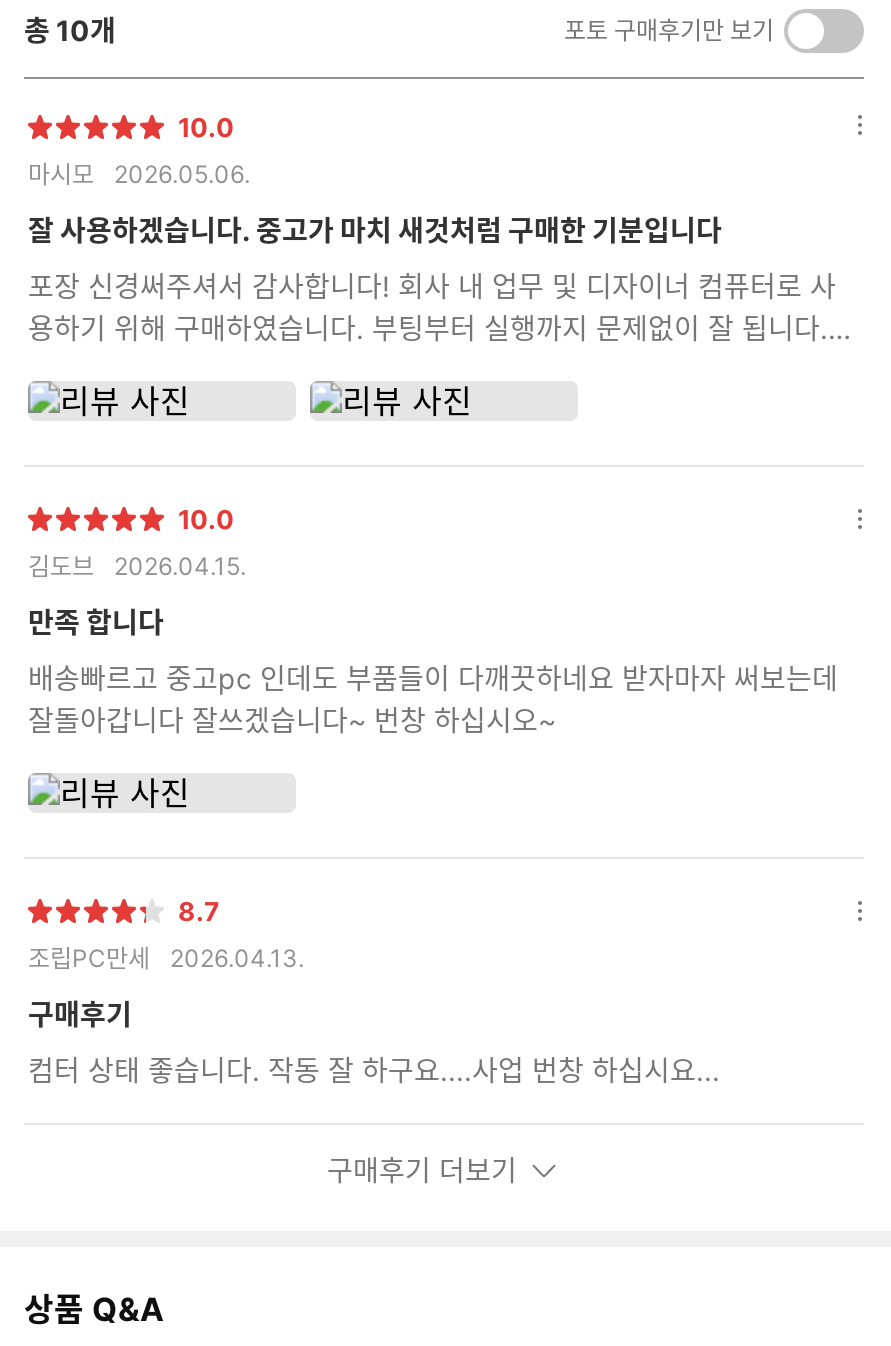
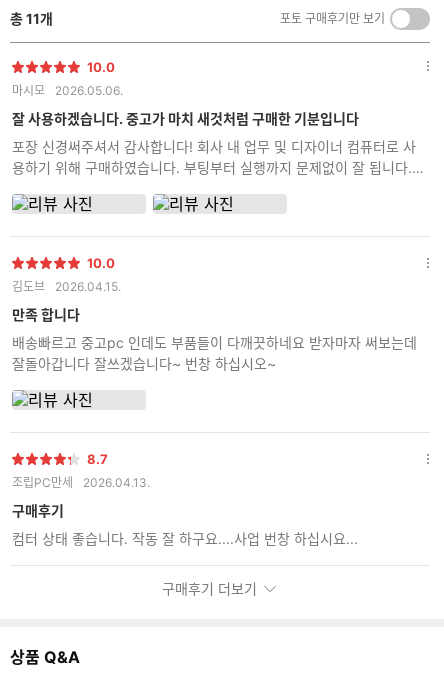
[24,13,116,47] 총 10개 -> [10,10,53,27] 총 11개

